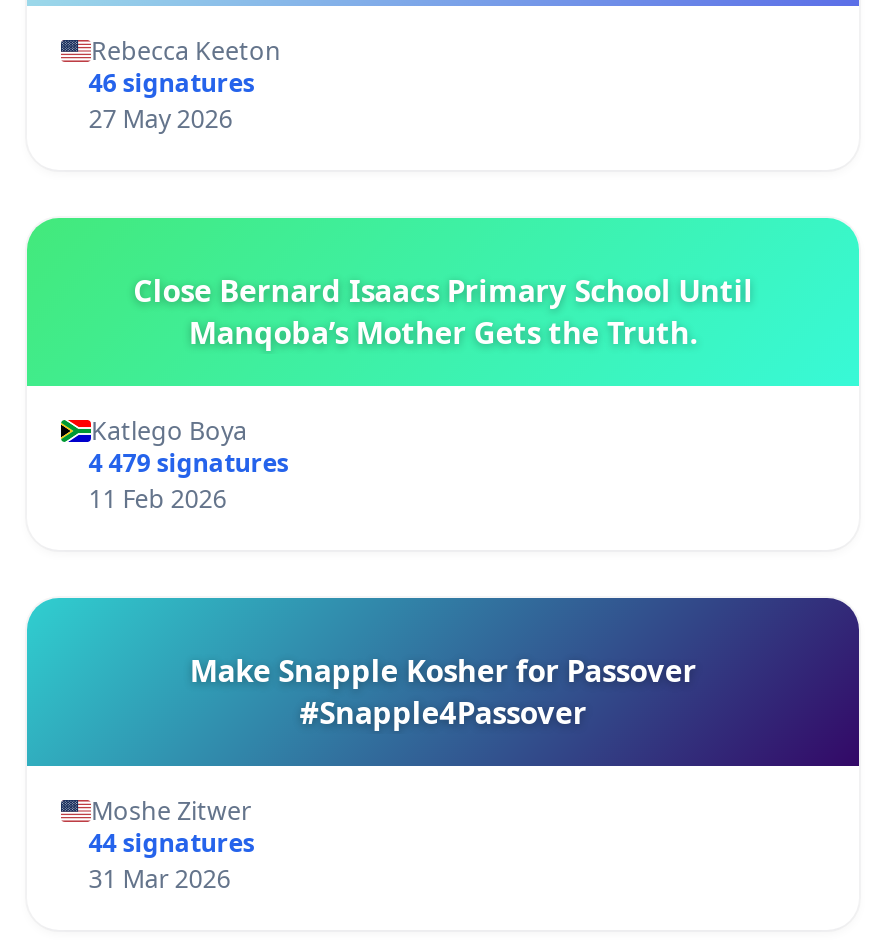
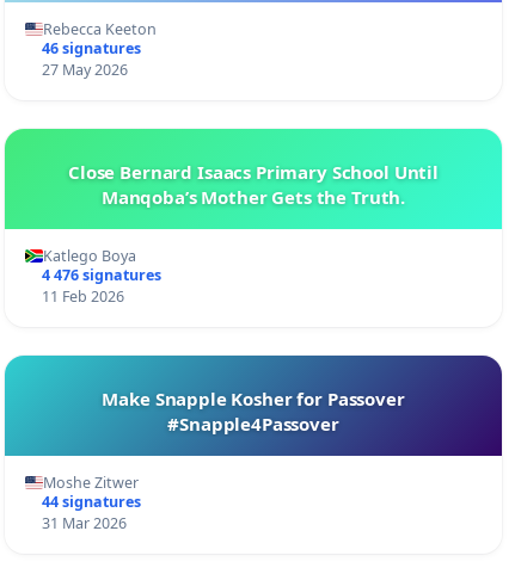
[89,445,289,479] 4 479 signatures -> [42,264,161,285] 4 476 signatures

